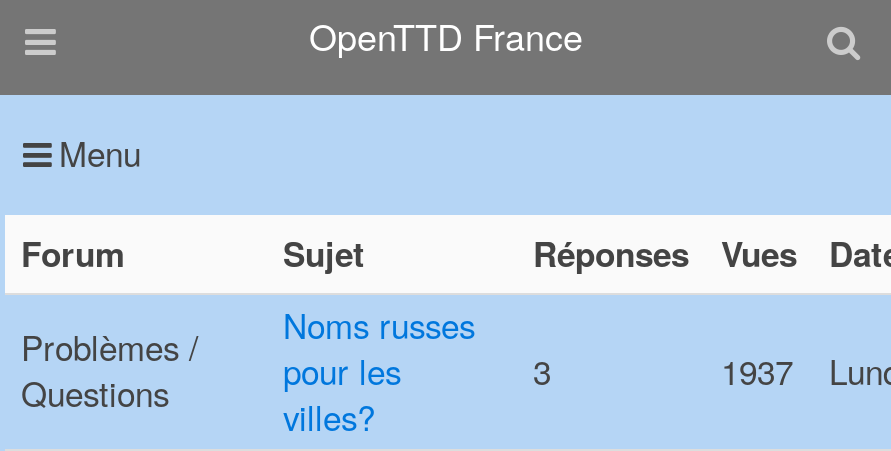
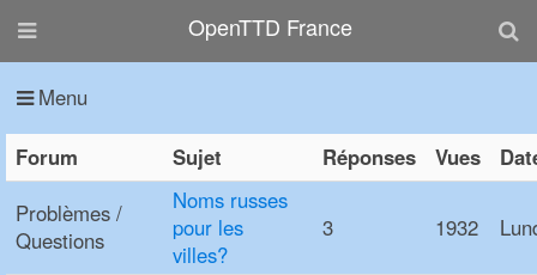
[721,347,793,395] 1937 -> [435,213,478,242] 1932

